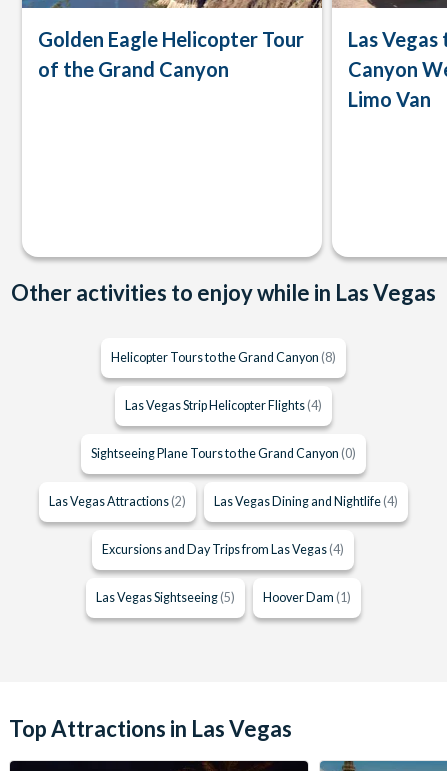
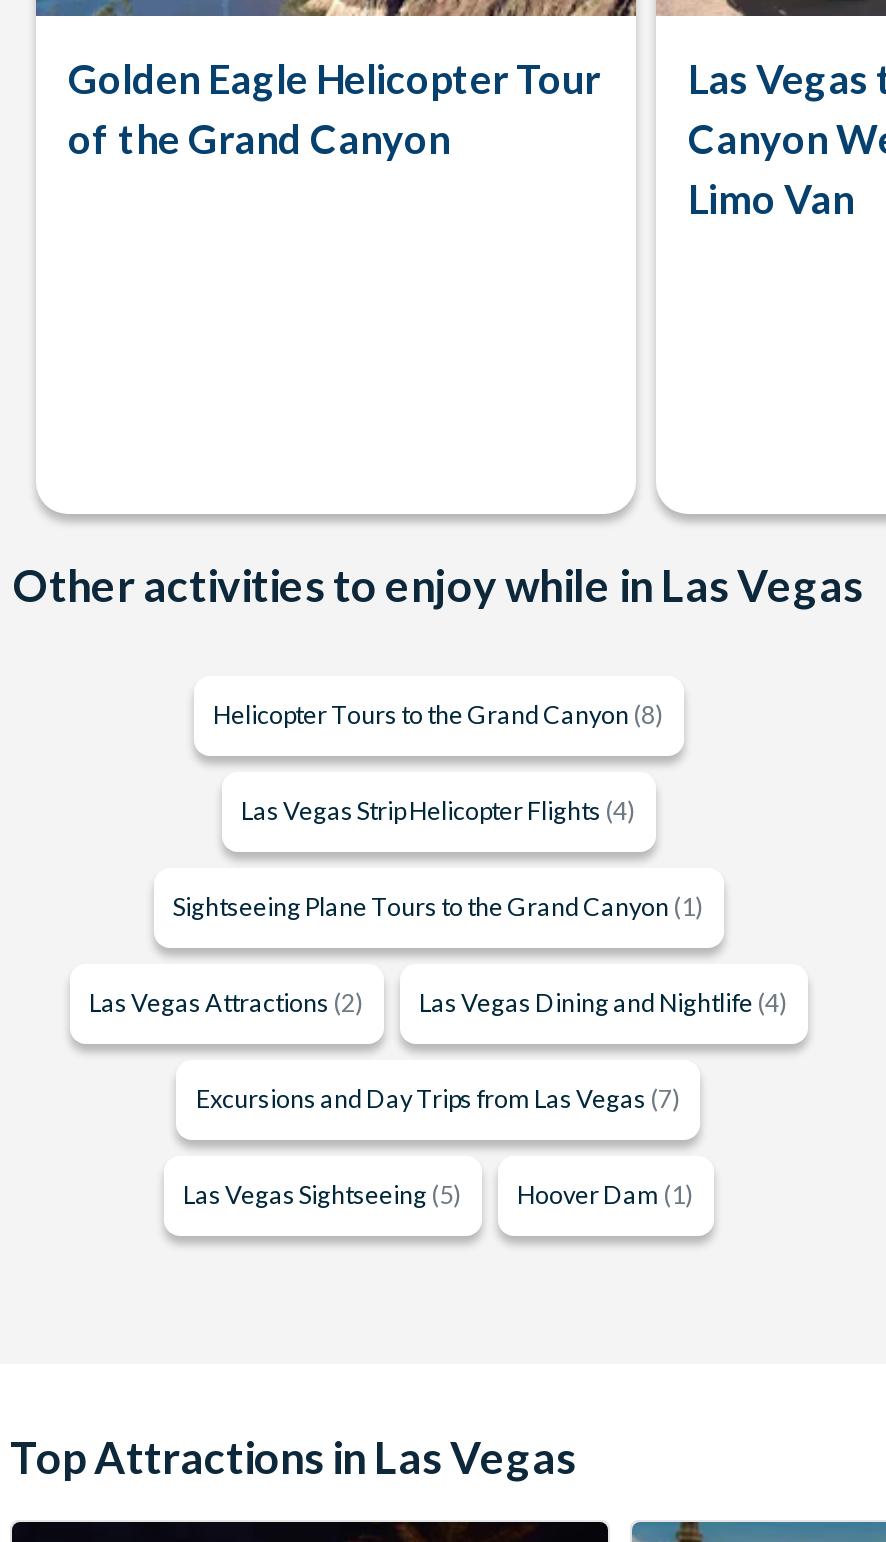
[90,446,355,461] Sightseeing Plane Tours to the Grand Canyon (0) -> [173,892,703,922] Sightseeing Plane Tours to the Grand Canyon (1)
[102,542,344,557] Excursions and Day Trips from Las Vegas (4) -> [196,1084,680,1114] Excursions and Day Trips from Las Vegas (7)

